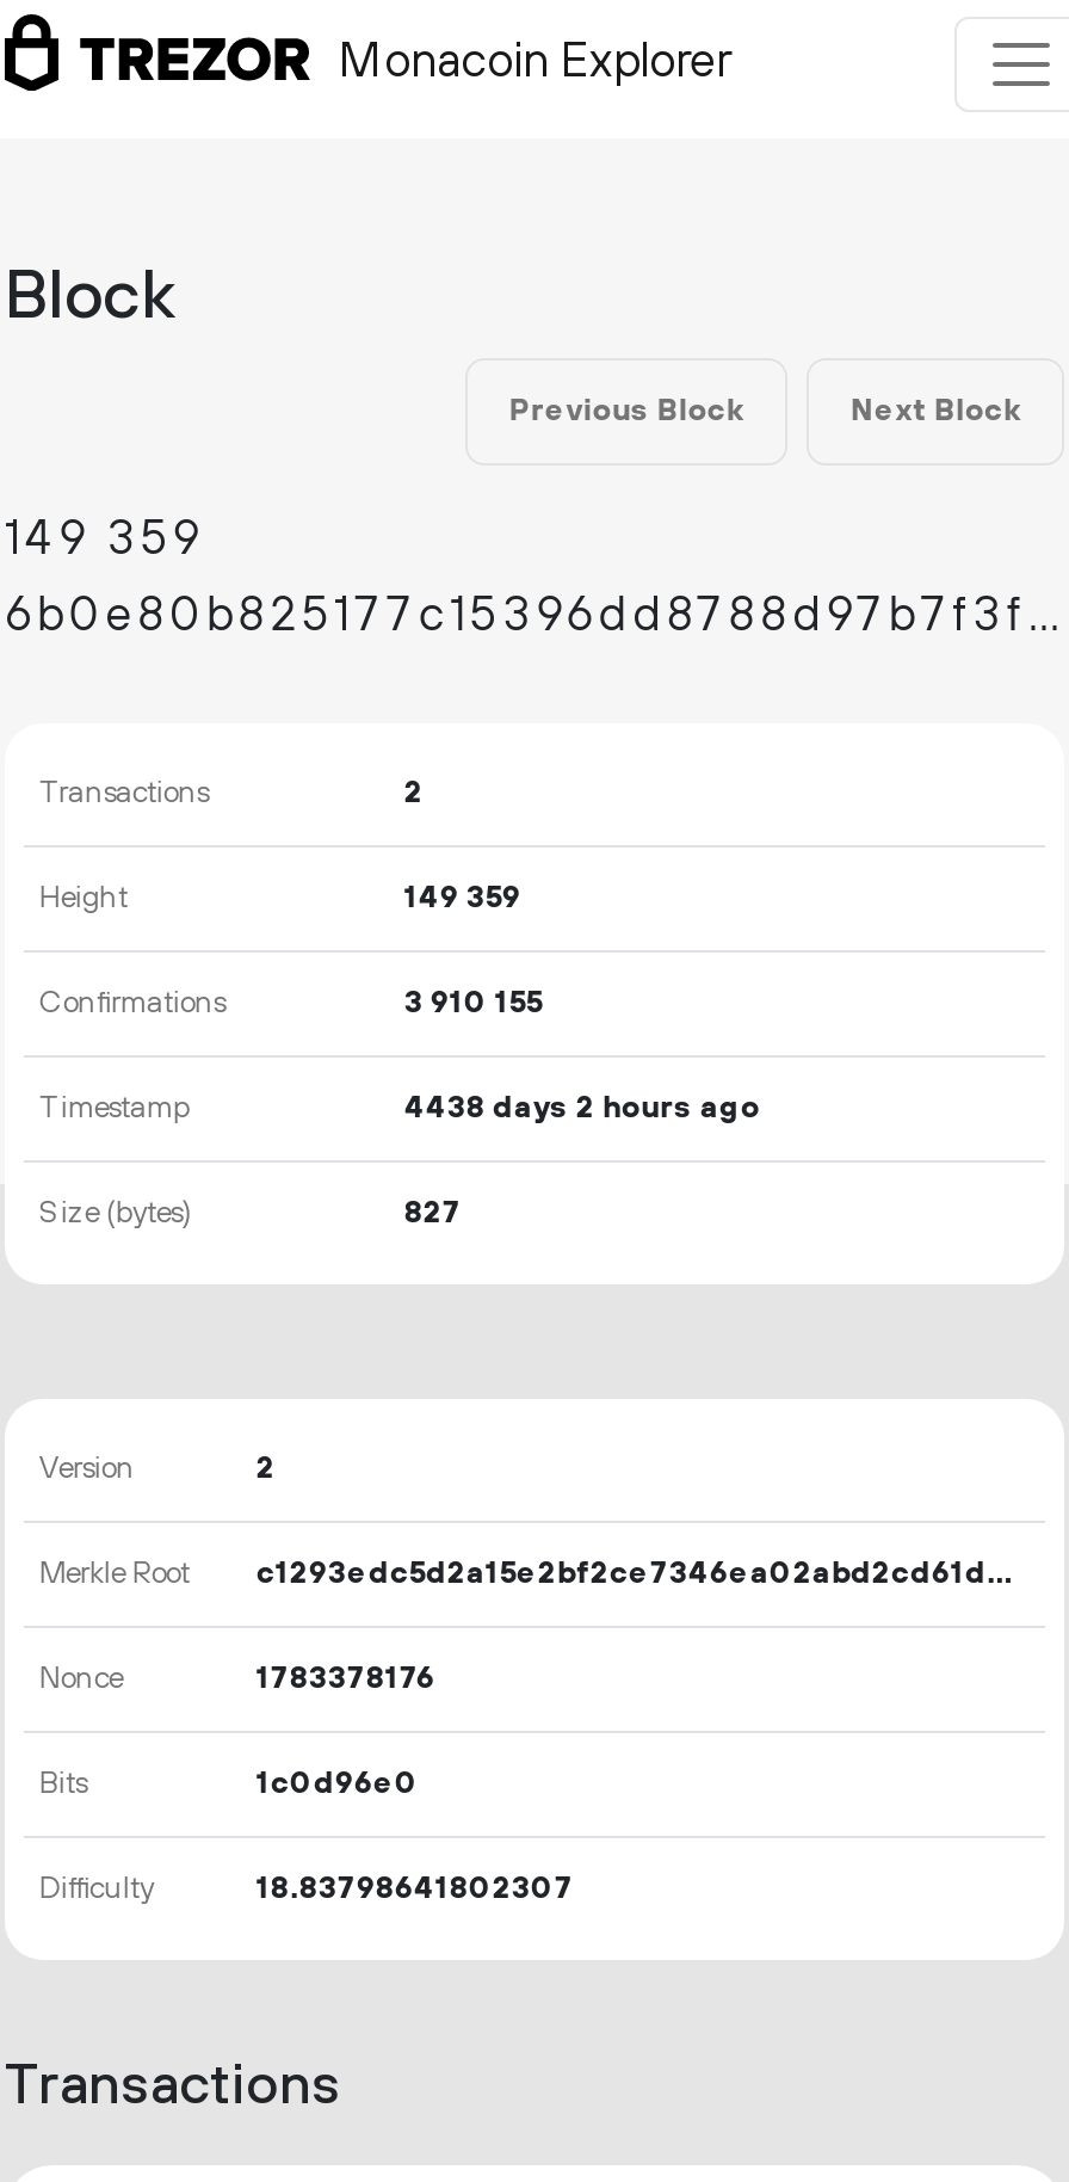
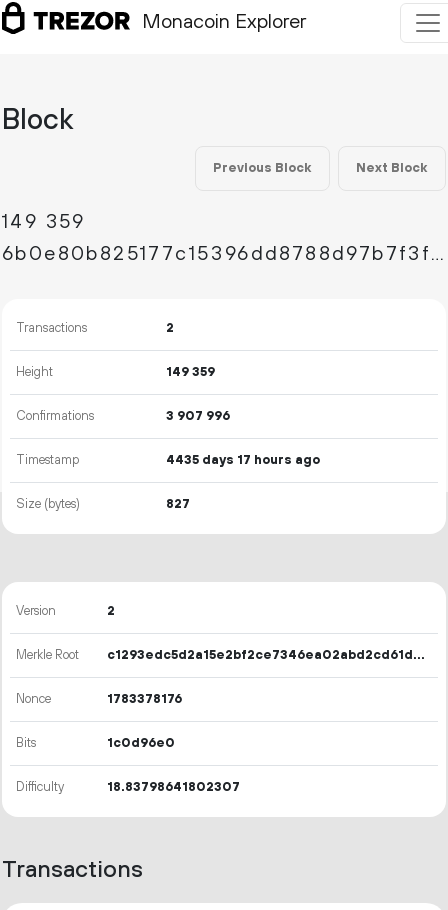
[404,984,543,1022] 3 910 155 -> [166,408,230,424] 3 907 996
[404,1089,760,1127] 4438 days 2 hours ago -> [166,452,320,468] 4435 days 17 hours ago

